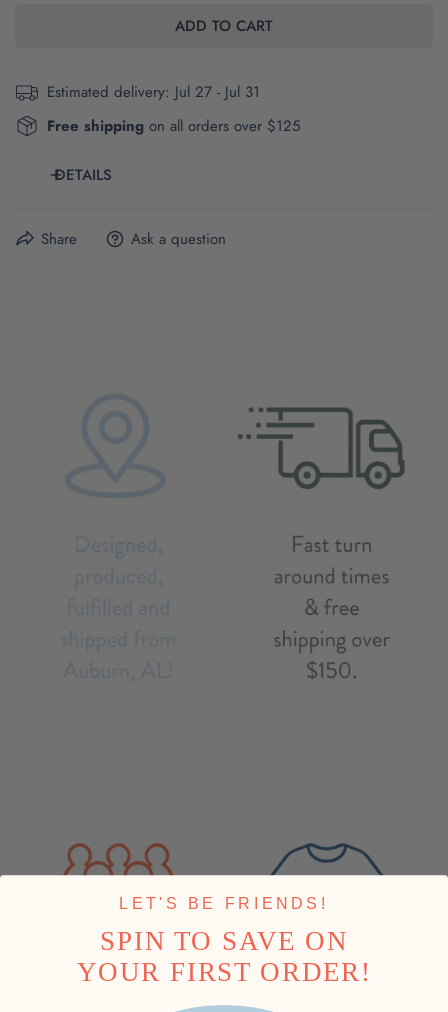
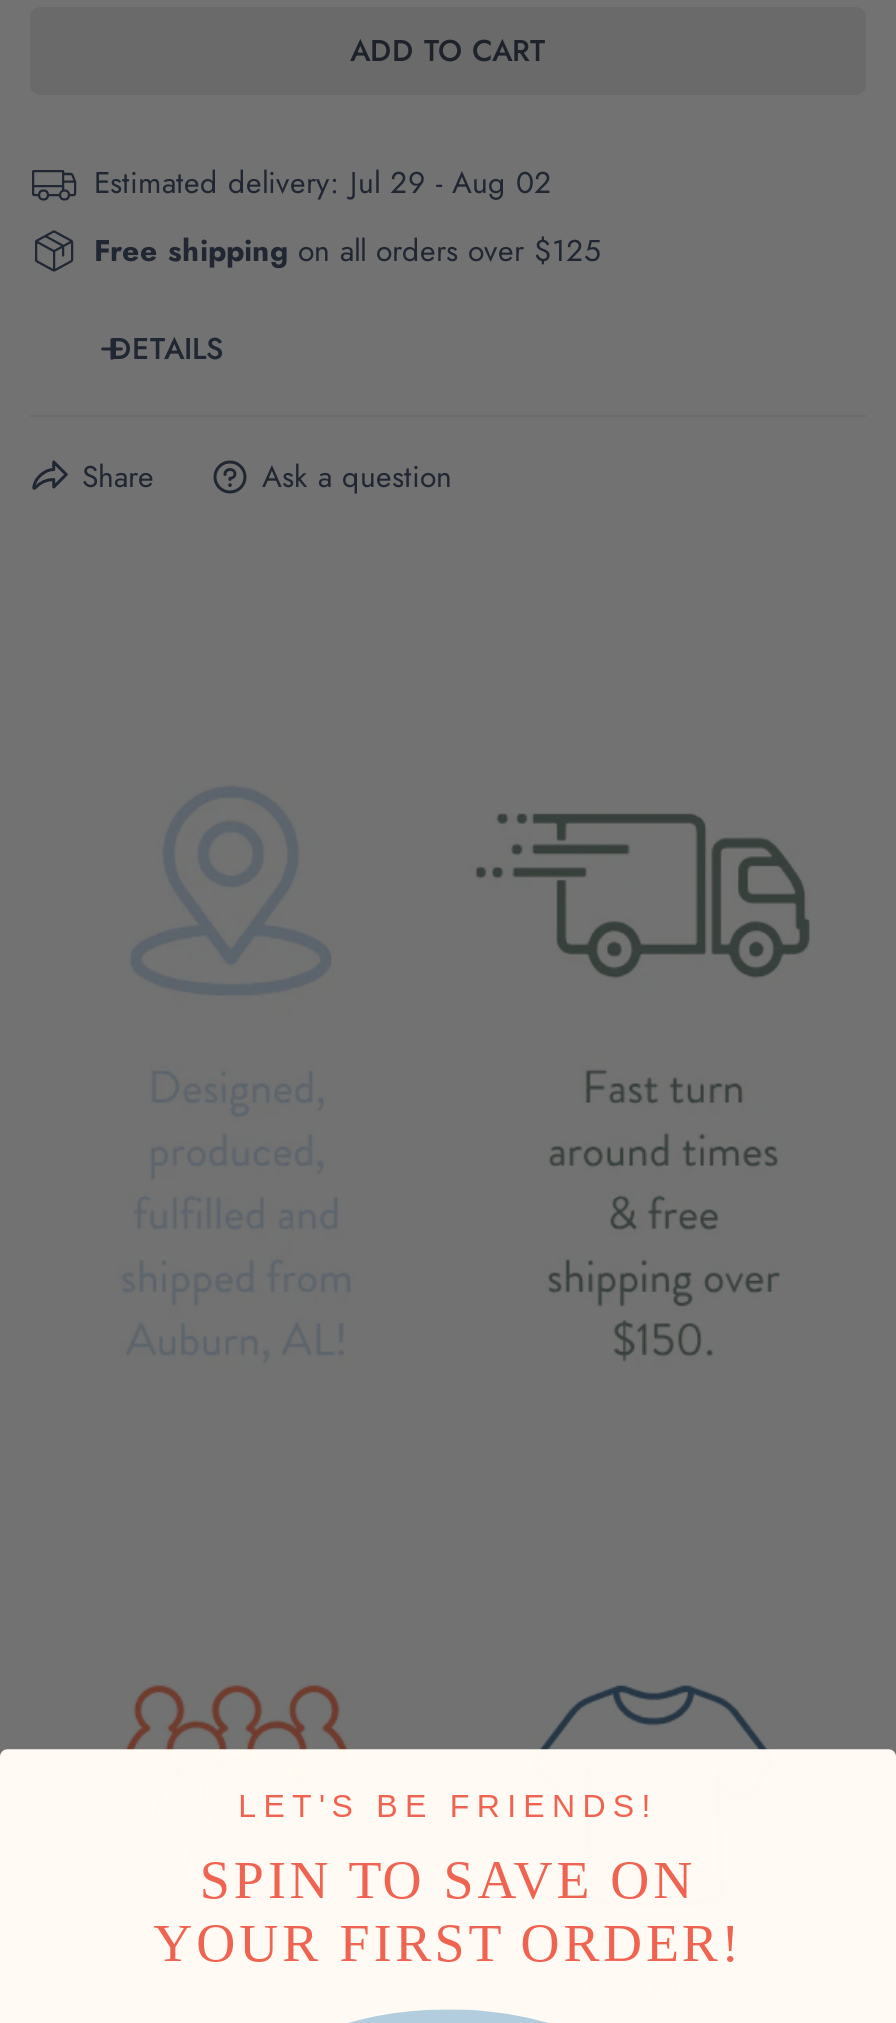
[47,81,260,103] Estimated delivery: Jul 27 - Jul 31 -> [94,161,552,205] Estimated delivery: Jul 29 - Aug 02

